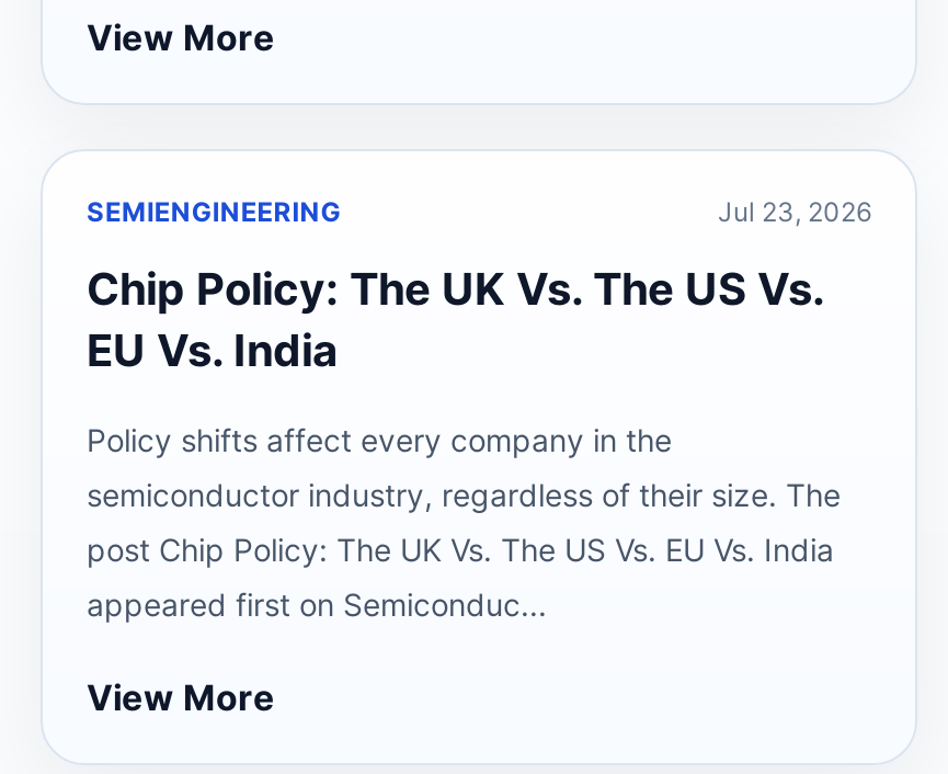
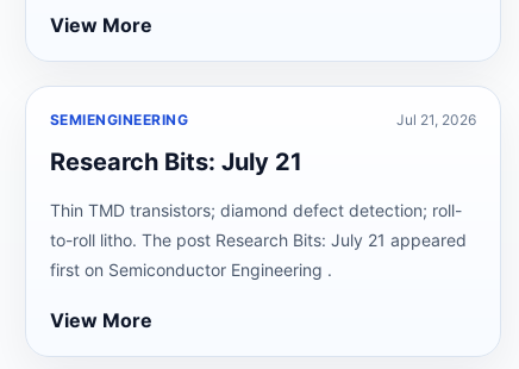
[87,195,871,623] Jul 23, 2026 | Chip Policy: The UK Vs. The US Vs. | EU Vs. India | Policy shifts affect every company in the | semiconductor industry, regardless of their size. The | post Chip Policy: The UK Vs. The US Vs. EU Vs. India | appeared first on Semiconduc... -> [50,111,476,280] Jul 21, 2026 | Research Bits: July 21 | Thin TMD transistors; diamond defect detection; roll- | to-roll litho. The post Research Bits: July 21 appeared | first on Semiconductor Engineering .

